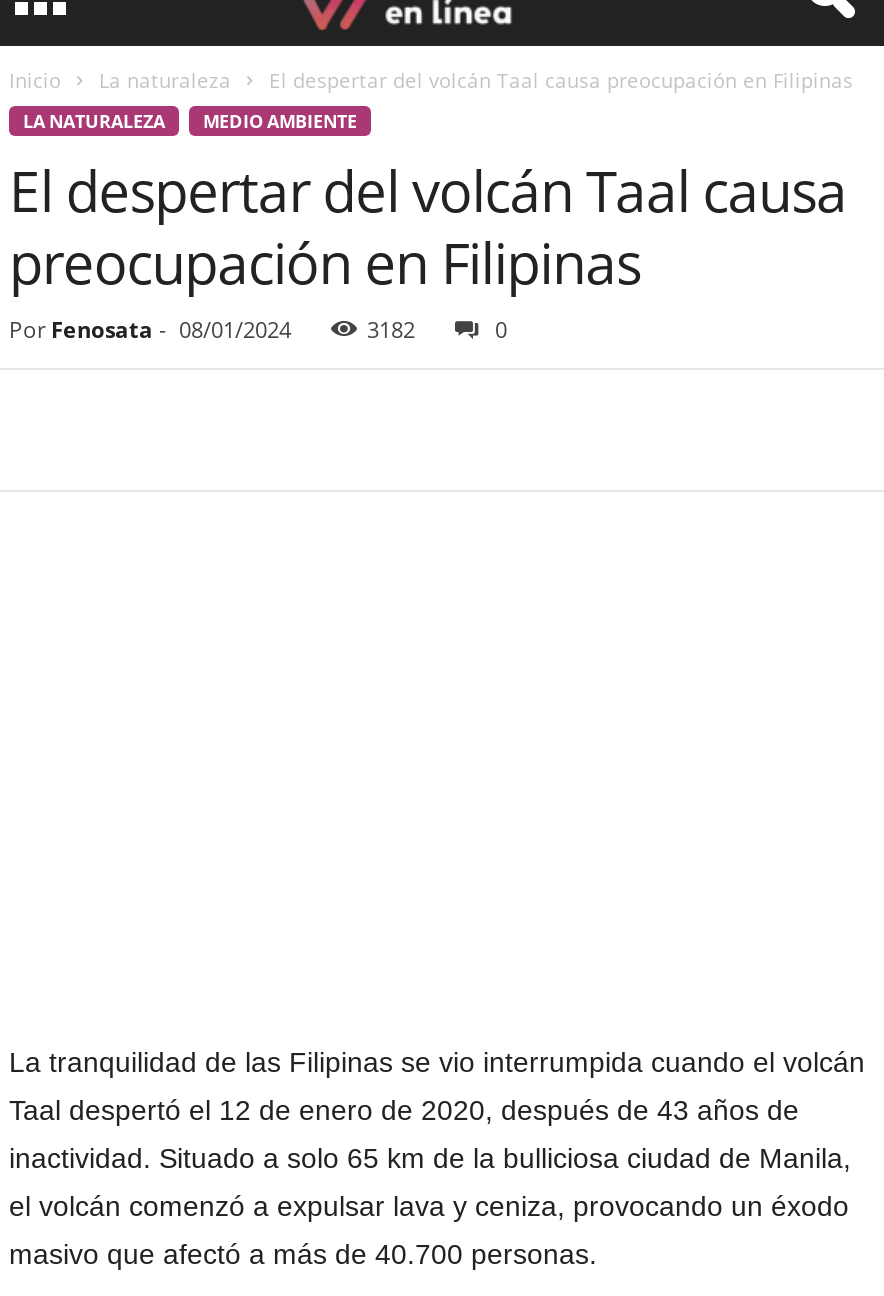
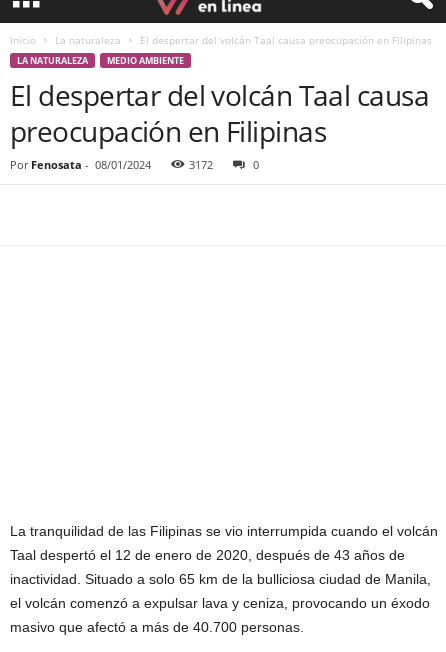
[367,314,415,344] 3182 -> [189,157,213,172] 3172

